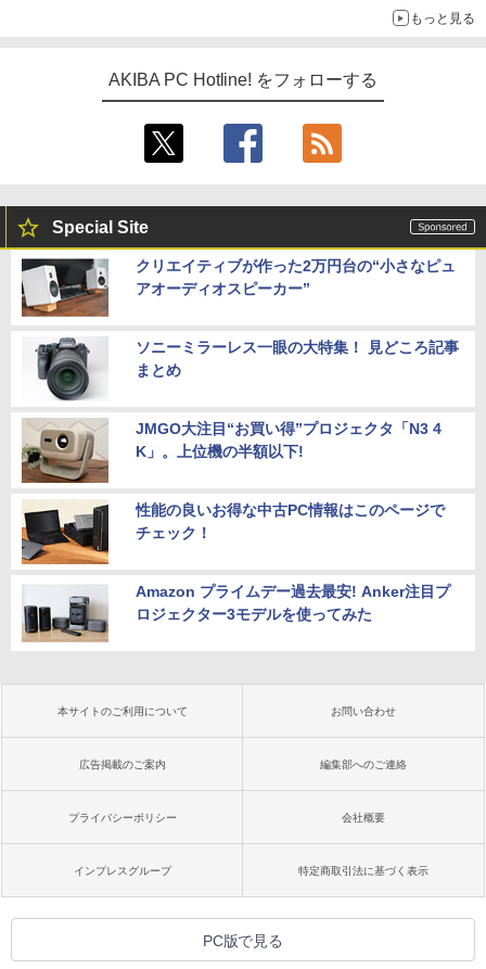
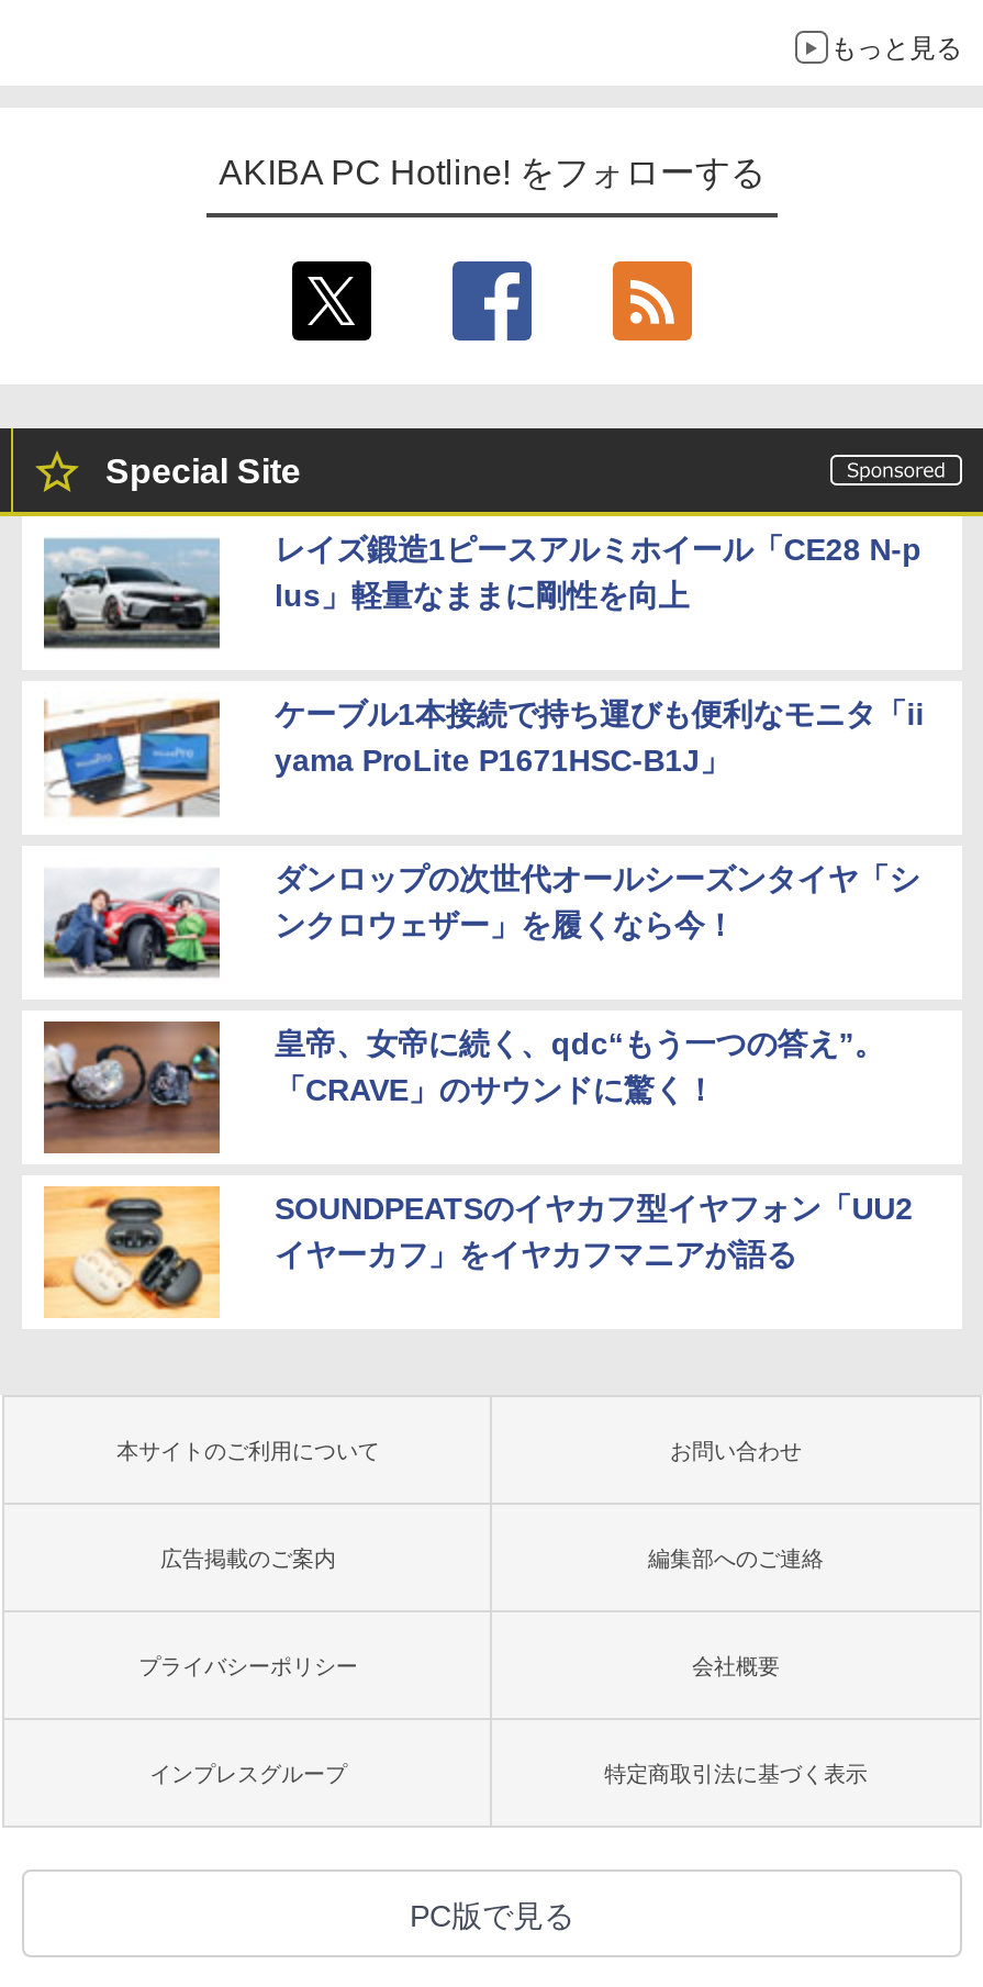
[21,257,455,318] [image] | クリエイティブが作った2万円台の“小さなピュ | アオーディオスピーカー” -> [42,532,922,652] [image] | レイズ鍛造1ピースアルミホイール「CE28 N-p | lus」軽量なままに剛性を向上
[22,336,459,401] [image] | ソニーミラーレス一眼の大特集！ 見どころ記事 | まとめ -> [42,694,924,822] [image] | ケーブル1本接続で持ち運びも便利なモニタ「ii | yama ProLite P1671HSC-B1J」
[21,418,441,484] [image] | JMGO大注目“お買い得”プロジェクタ「N3 4 | K」。上位機の半額以下! -> [44,859,920,989] [image] | ダンロップの次世代オールシーズンタイヤ「シ | ンクロウェザー」を履くなら今！
[22,499,444,564] [image] | 性能の良いお得な中古PC情報はこのページで | チェック！ -> [42,1019,885,1153] [image] | 皇帝、女帝に続く、qdc“もう一つの答え”。 | 「CRAVE」のサウンドに驚く！
[22,581,450,646] [image] | Amazon プライムデー過去最安! Anker注目プ | ロジェクター3モデルを使ってみた -> [42,1184,913,1320] [image] | SOUNDPEATSのイヤカフ型イヤフォン「UU2 | イヤーカフ」をイヤカフマニアが語る

